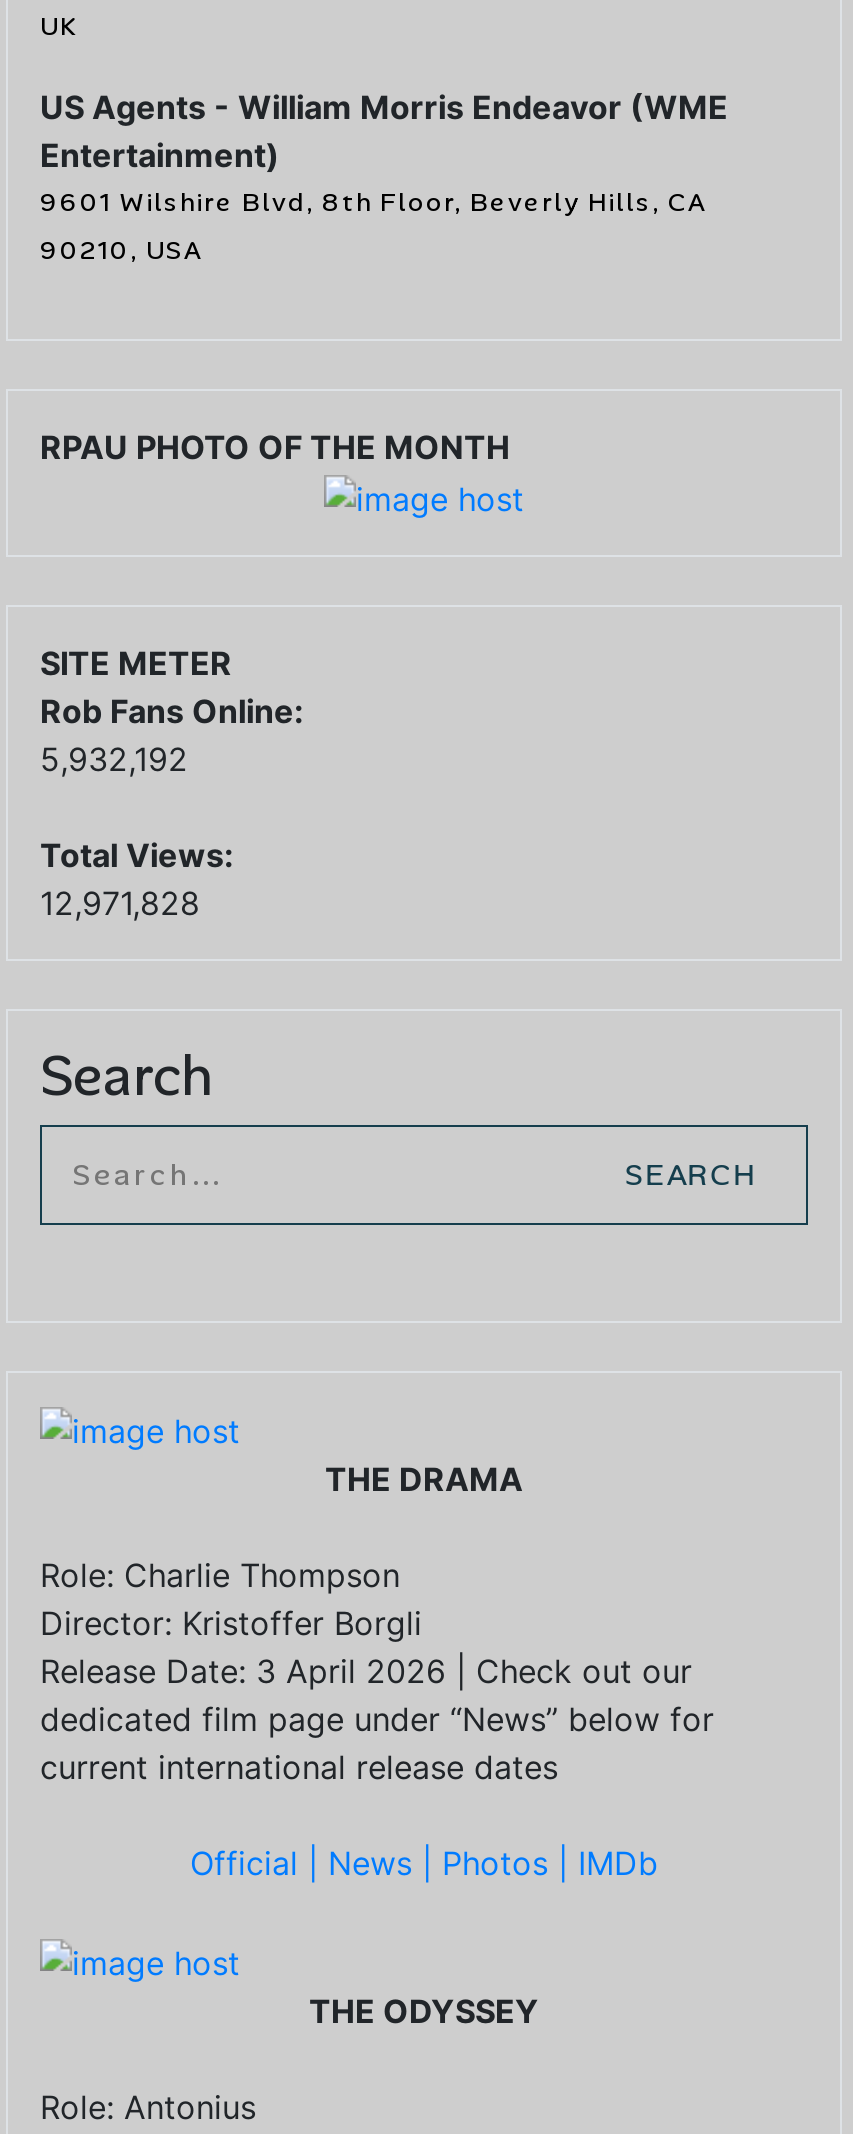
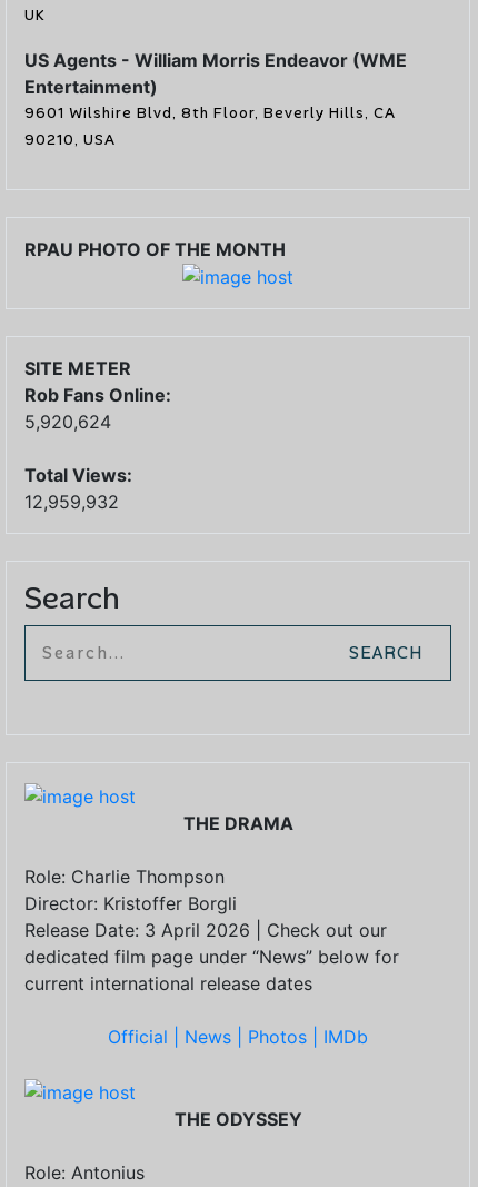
[40,739,188,779] 5,932,192 -> [24,411,111,433] 5,920,624
[40,883,200,923] 12,971,828 -> [24,491,119,513] 12,959,932

